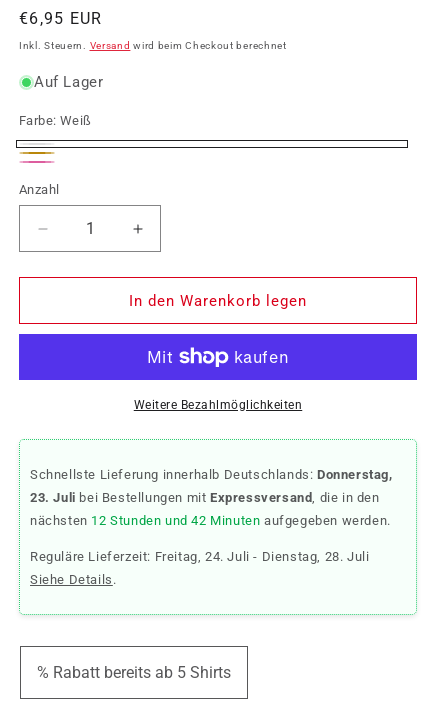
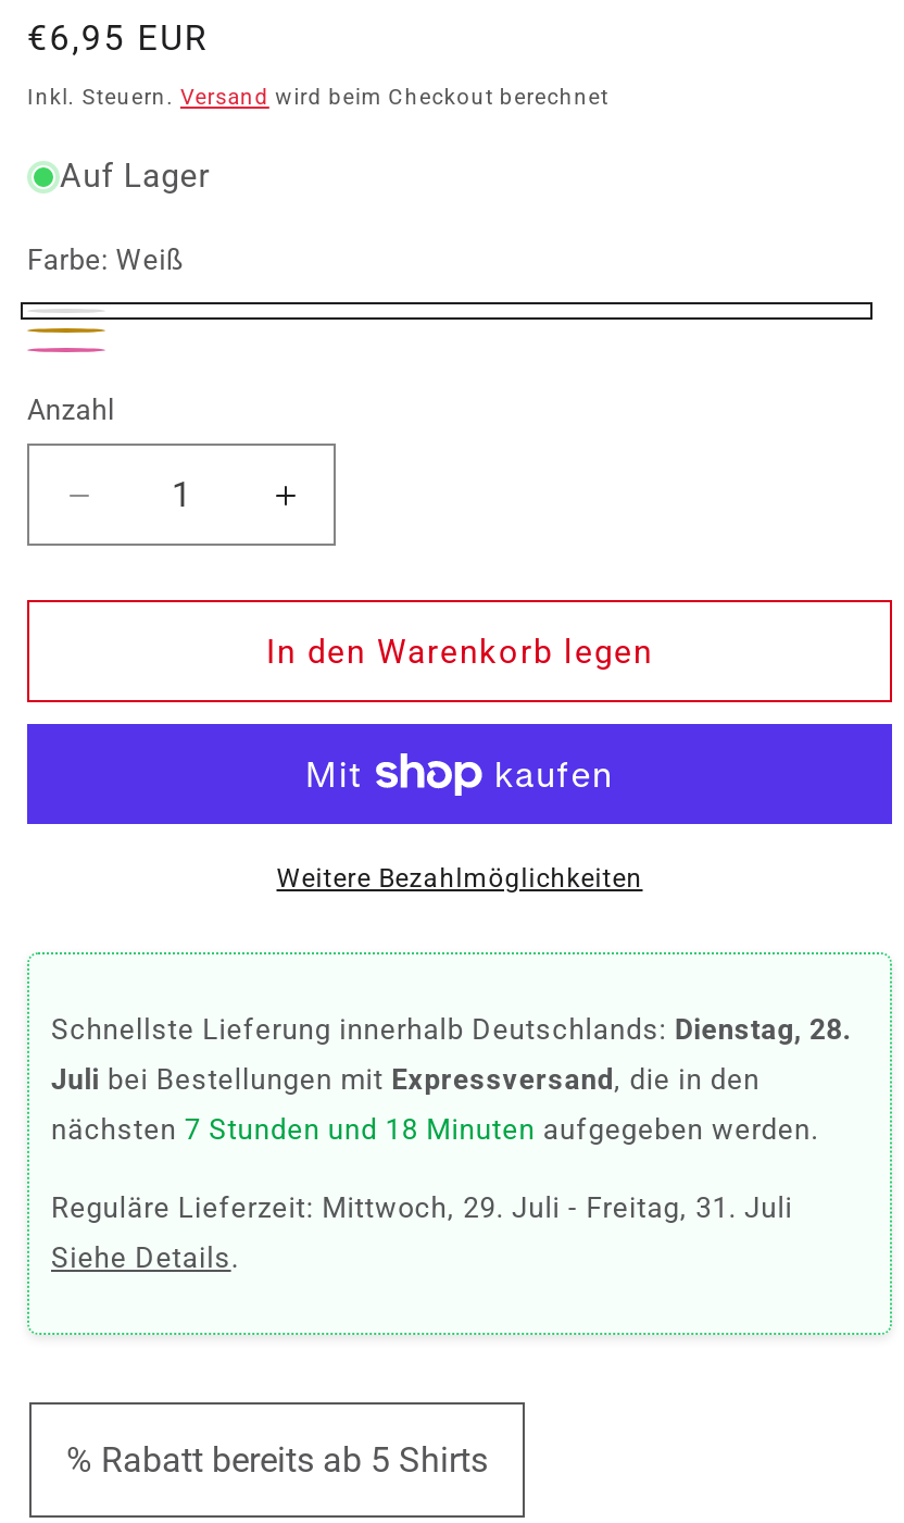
[30,467,393,482] Schnellste Lieferung innerhalb Deutschlands: Donnerstag, -> [51,1013,852,1046] Schnellste Lieferung innerhalb Deutschlands: Dienstag, 28.
[30,490,380,505] 23. Juli bei Bestellungen mit Expressversand, die in den -> [51,1063,760,1096] Juli bei Bestellungen mit Expressversand, die in den
[30,513,391,528] nächsten 12 Stunden und 42 Minuten aufgegeben werden. -> [51,1113,819,1146] nächsten 7 Stunden und 18 Minuten aufgegeben werden.
[30,549,369,564] Reguläre Lieferzeit: Freitag, 24. Juli - Dienstag, 28. Juli -> [51,1191,793,1224] Reguläre Lieferzeit: Mittwoch, 29. Juli - Freitag, 31. Juli

